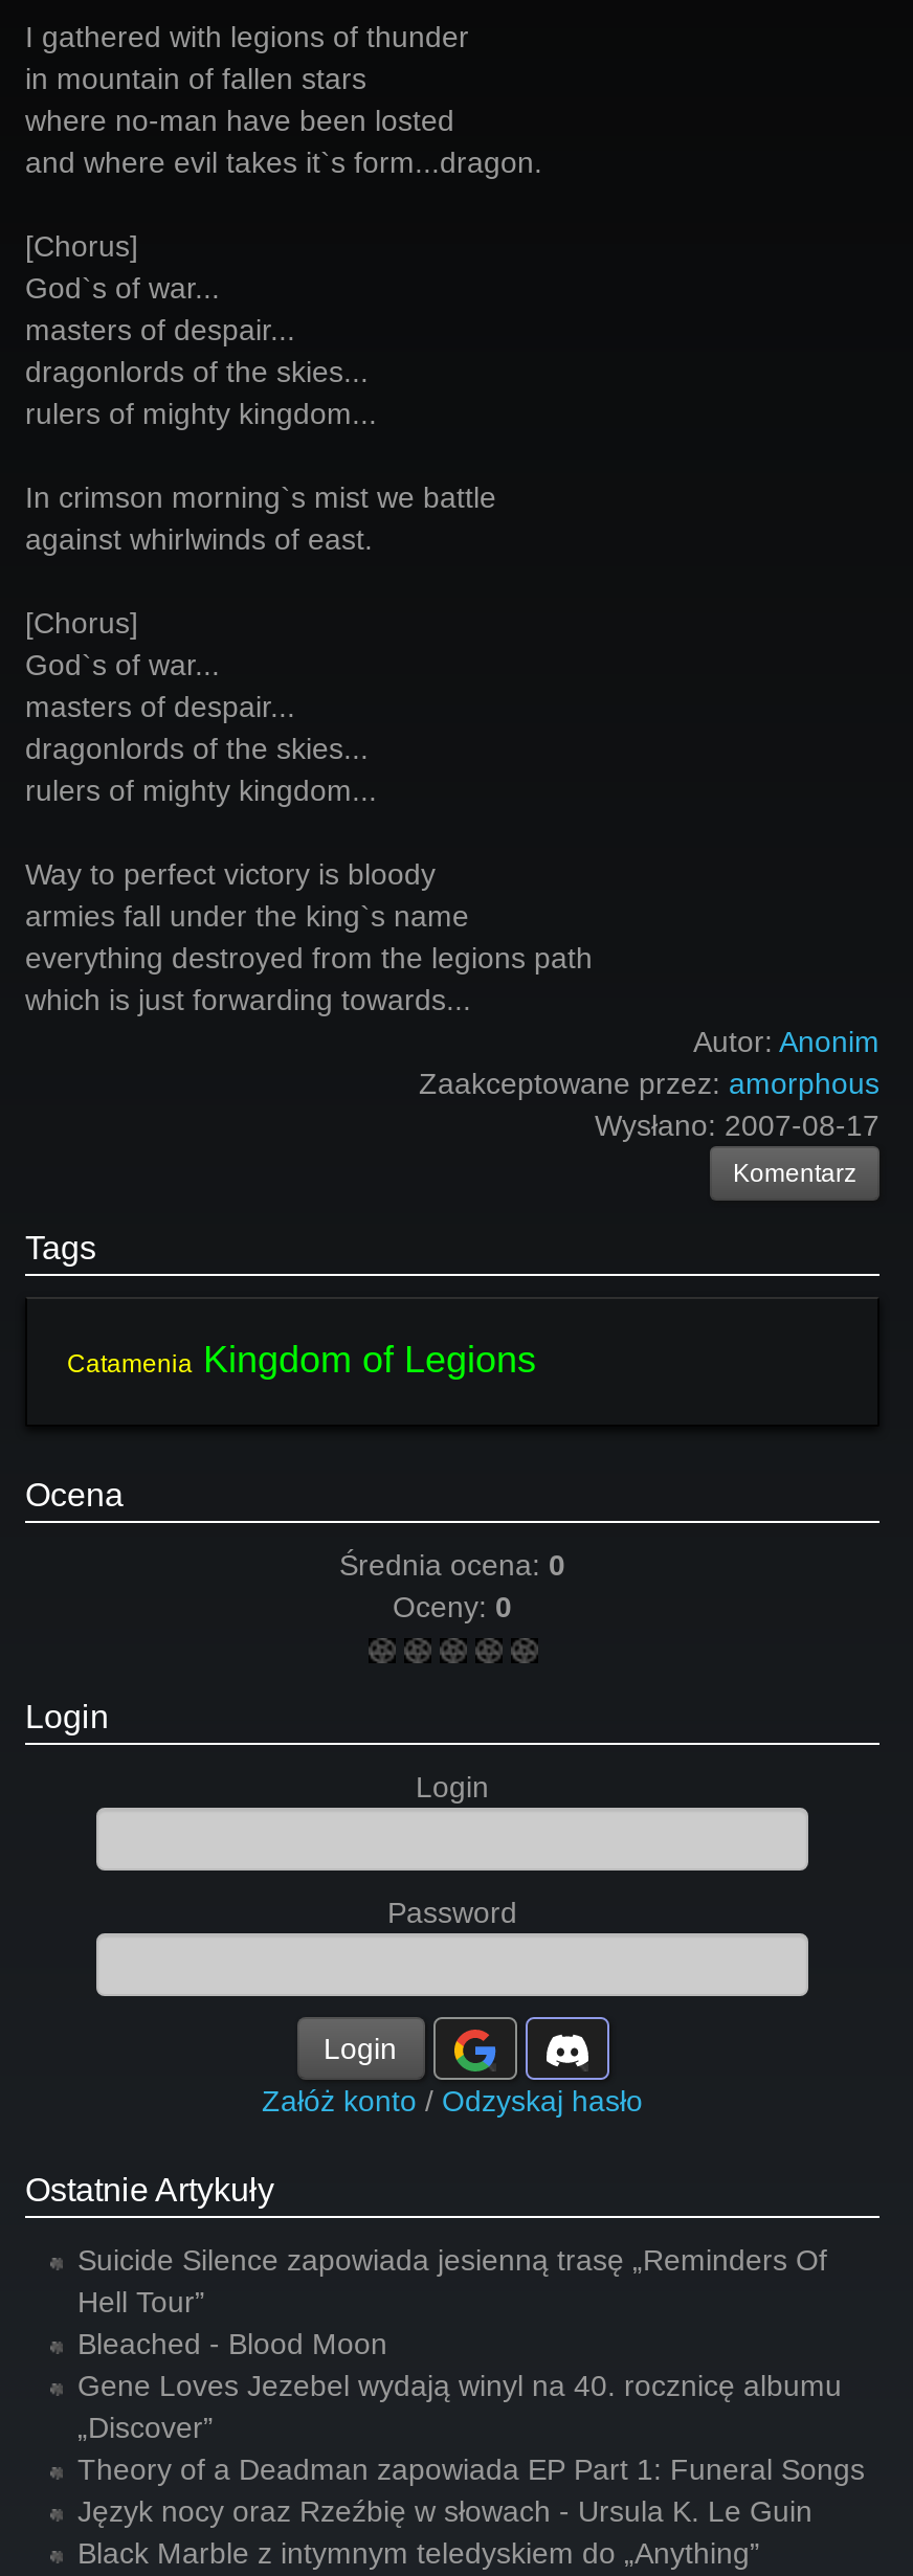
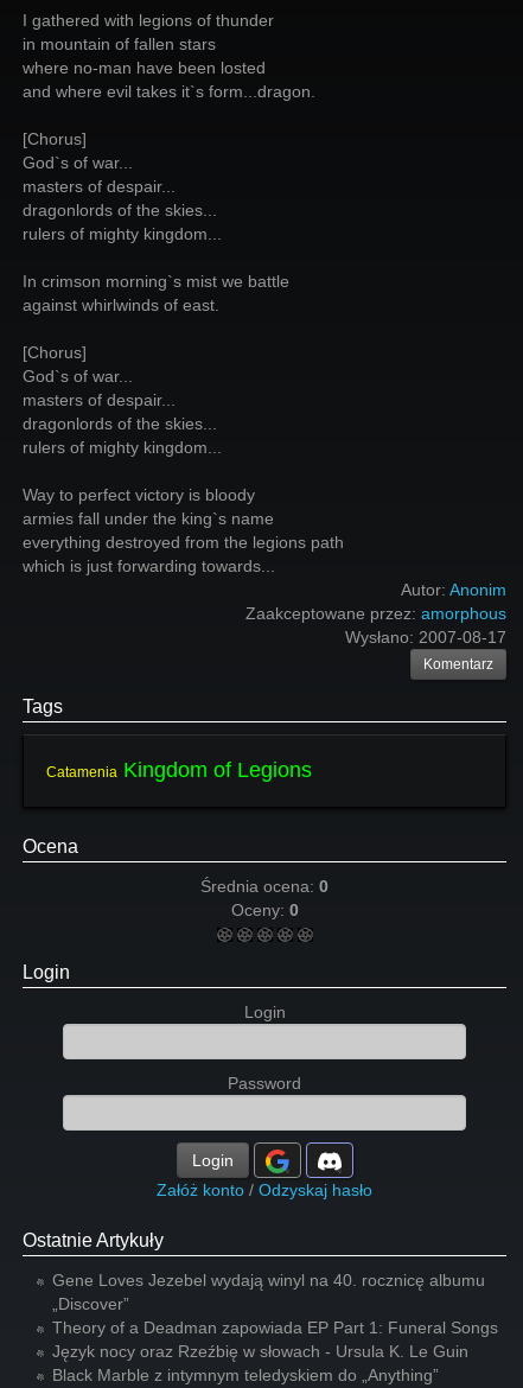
[77,2243,827,2360] Suicide Silence zapowiada jesienną trasę „Reminders Of | Hell Tour” | Bleached - Blood Moon -> none

